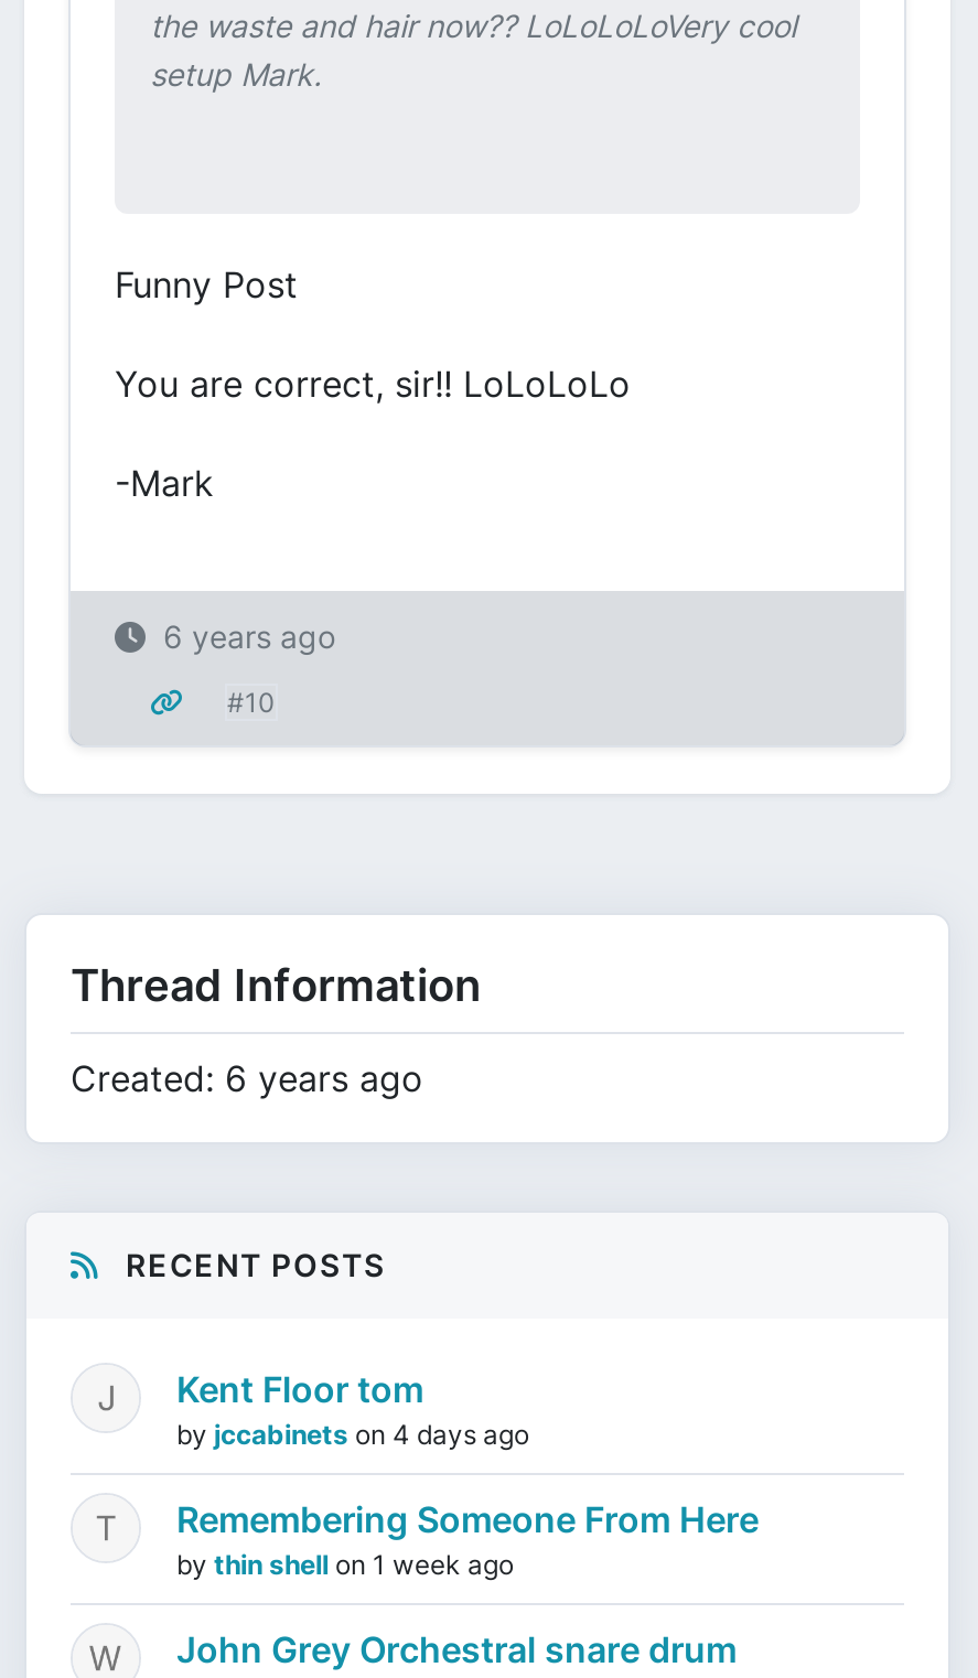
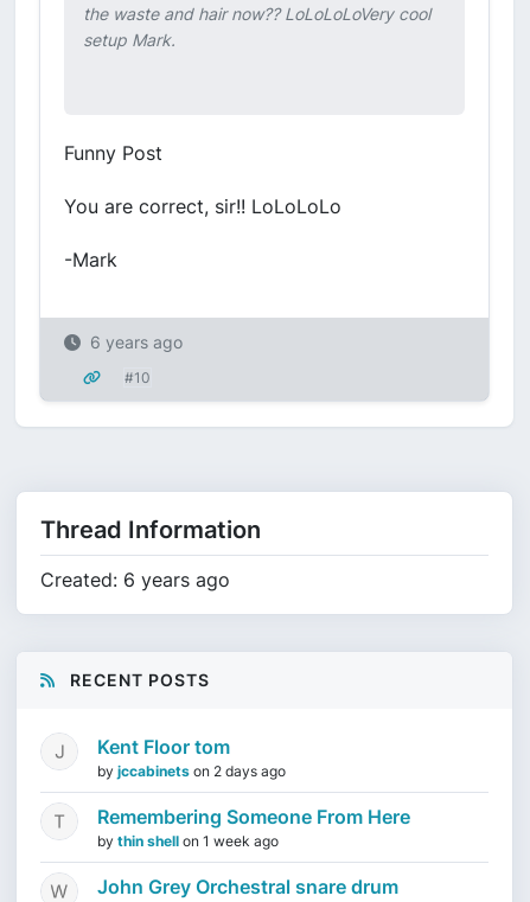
[176,1418,529,1451] by jccabinets on 4 days ago -> [97,762,286,780] by jccabinets on 2 days ago

